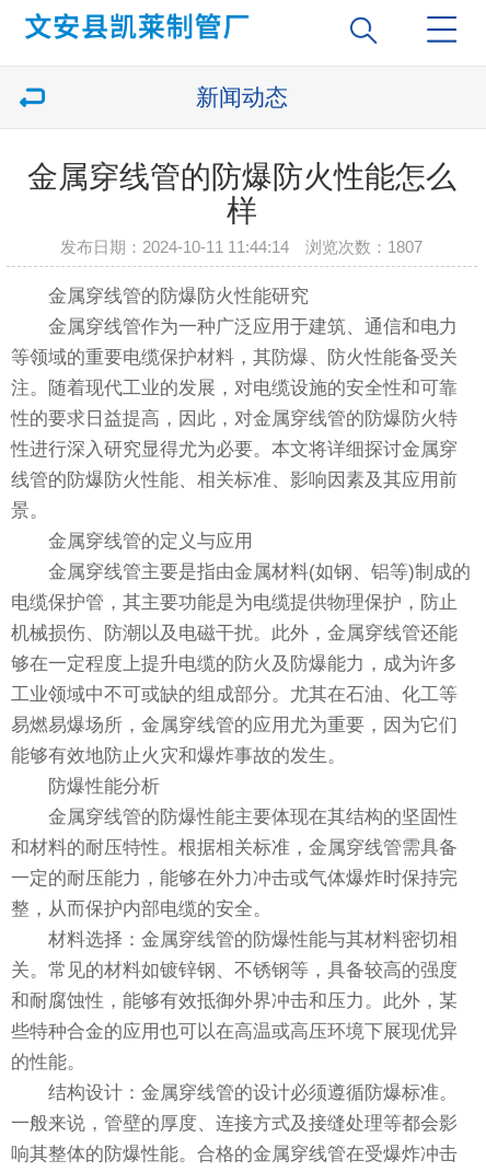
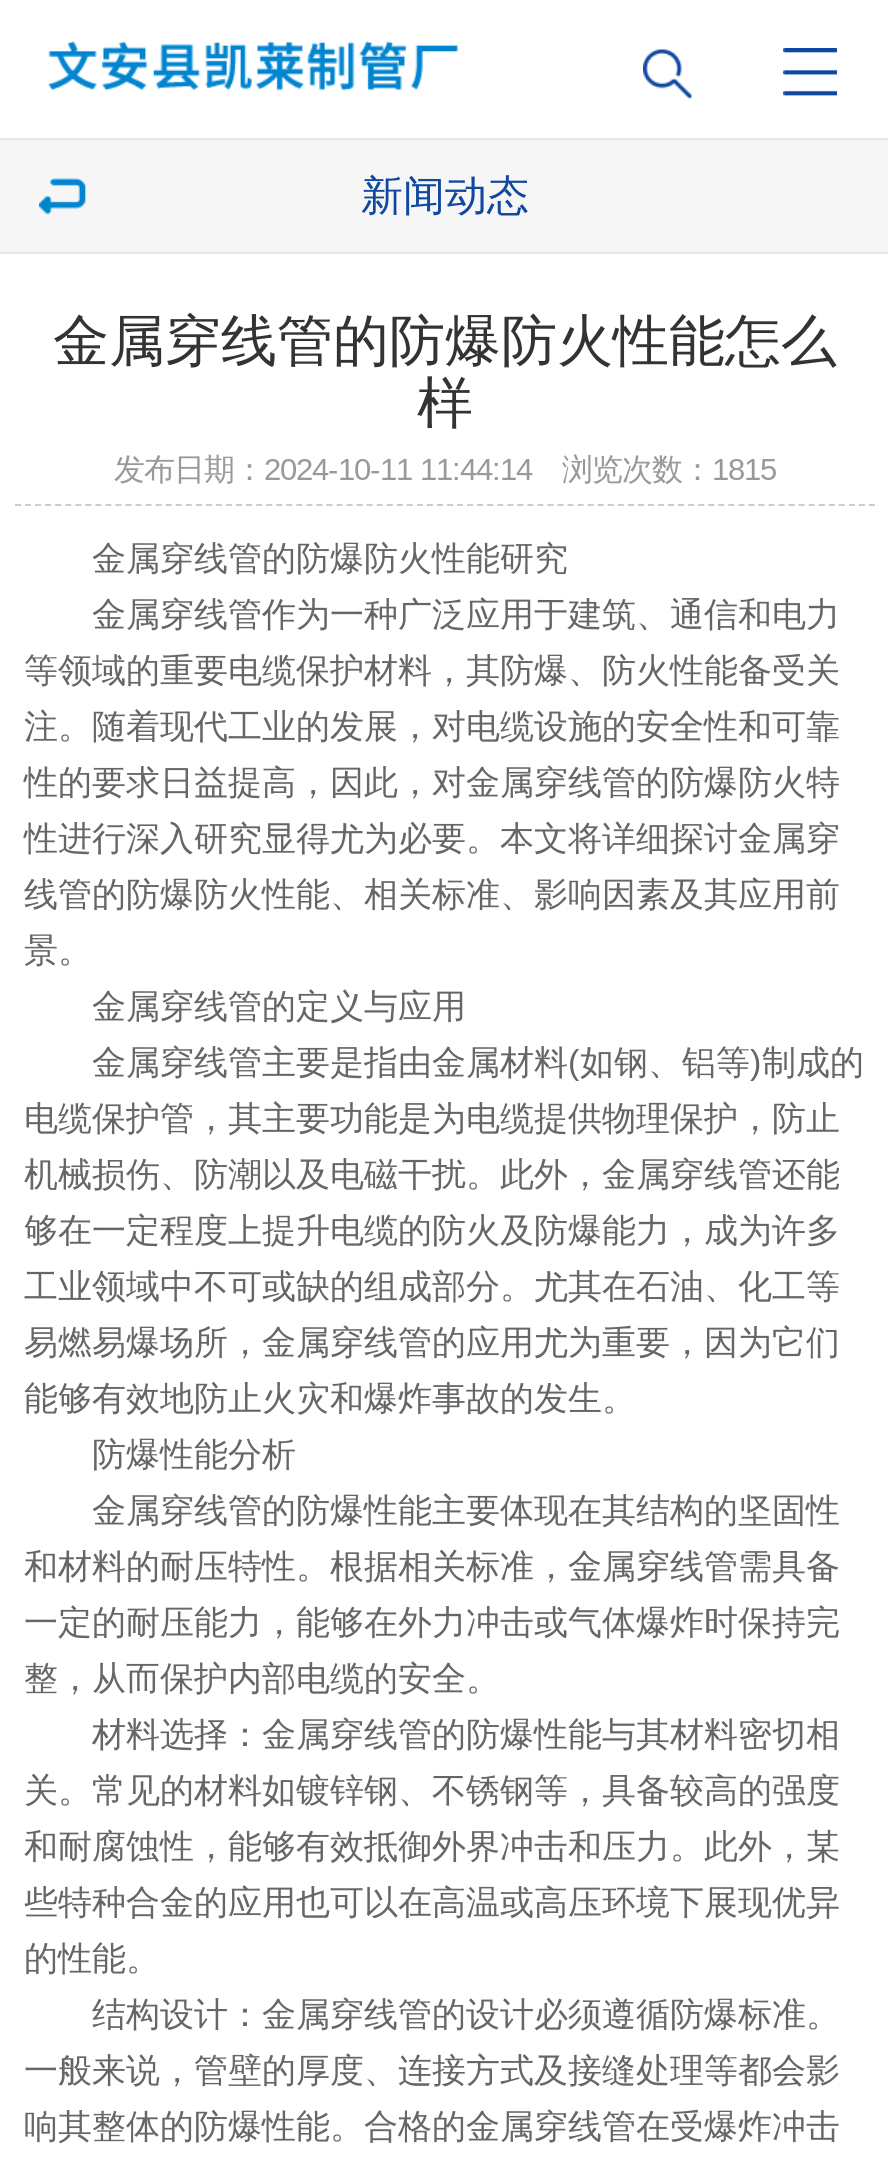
[61,237,423,256] 发布日期：2024-10-11 11:44:14 浏览次数：1807 -> [114,452,776,486] 发布日期：2024-10-11 11:44:14 浏览次数：1815

